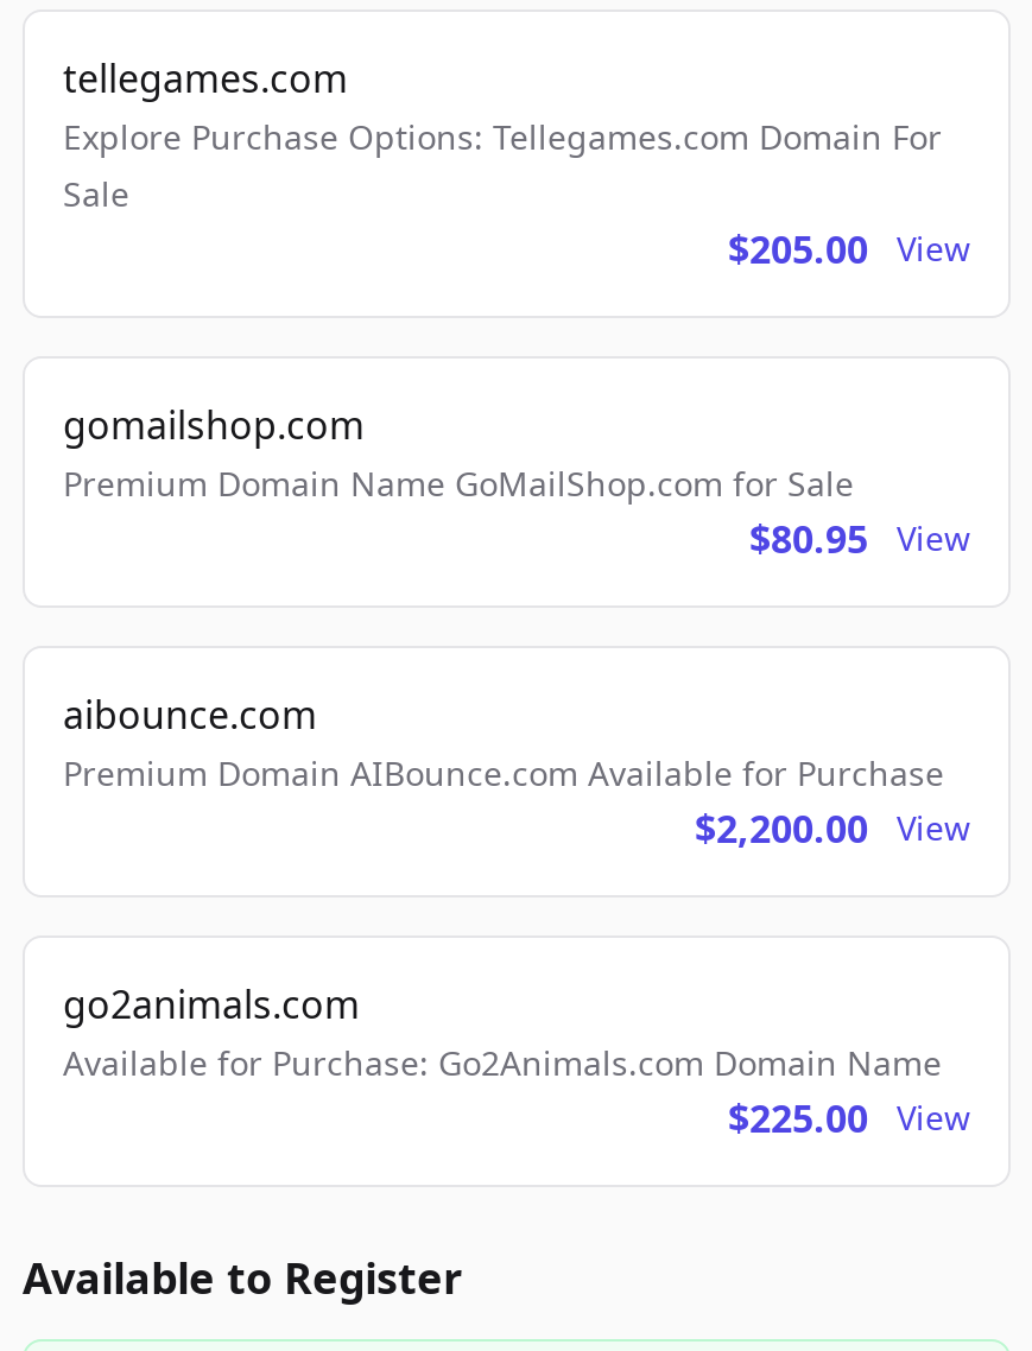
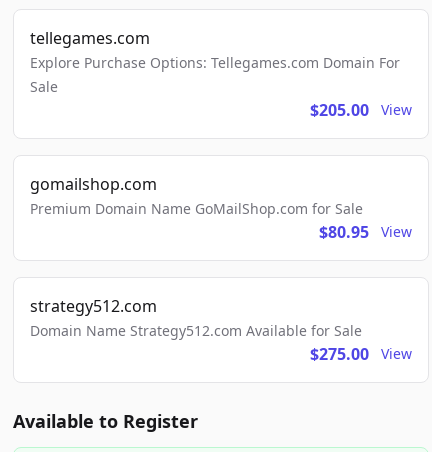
[63,689,970,1144] aibounce.com | Premium Domain AIBounce.com Available for Purchase | $2,200.00 | View | go2animals.com | Available for Purchase: Go2Animals.com Domain Name | $225.00 -> [30,295,369,365] strategy512.com | Domain Name Strategy512.com Available for Sale | $275.00

